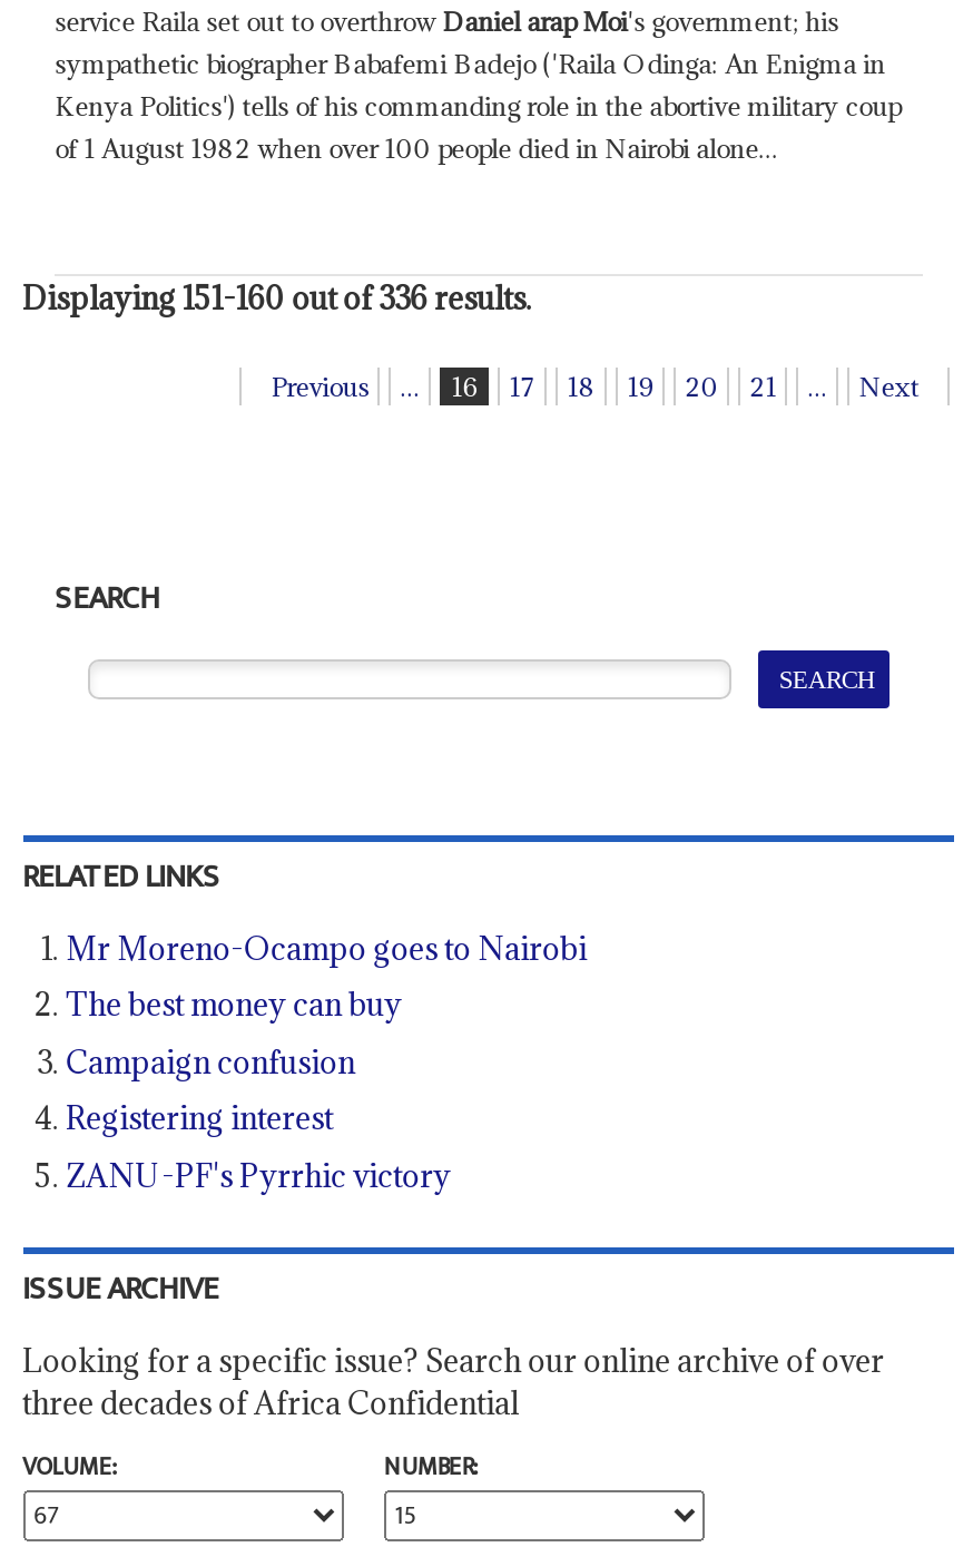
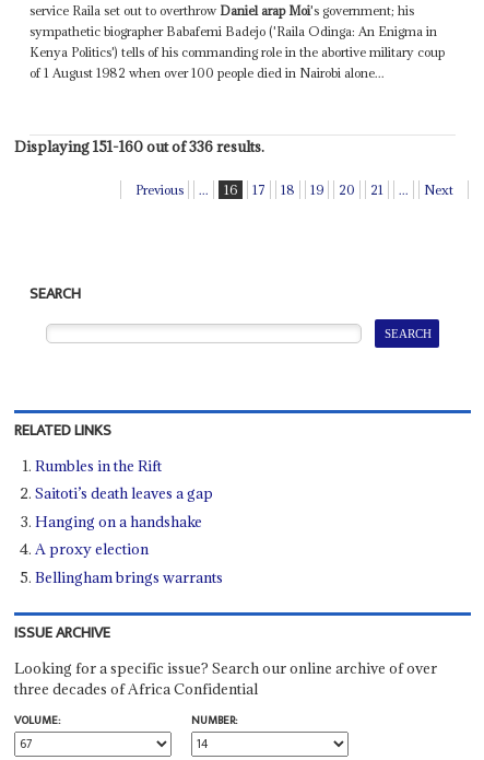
[66,928,587,1196] Mr Moreno-Ocampo goes to Nairobi | The best money can buy | Campaign confusion | Registering interest | ZANU-PF's Pyrrhic victory -> [35,456,223,587] Rumbles in the Rift | Saitoti’s death leaves a gap | Hanging on a handshake | A proxy election | Bellingham brings warrants

